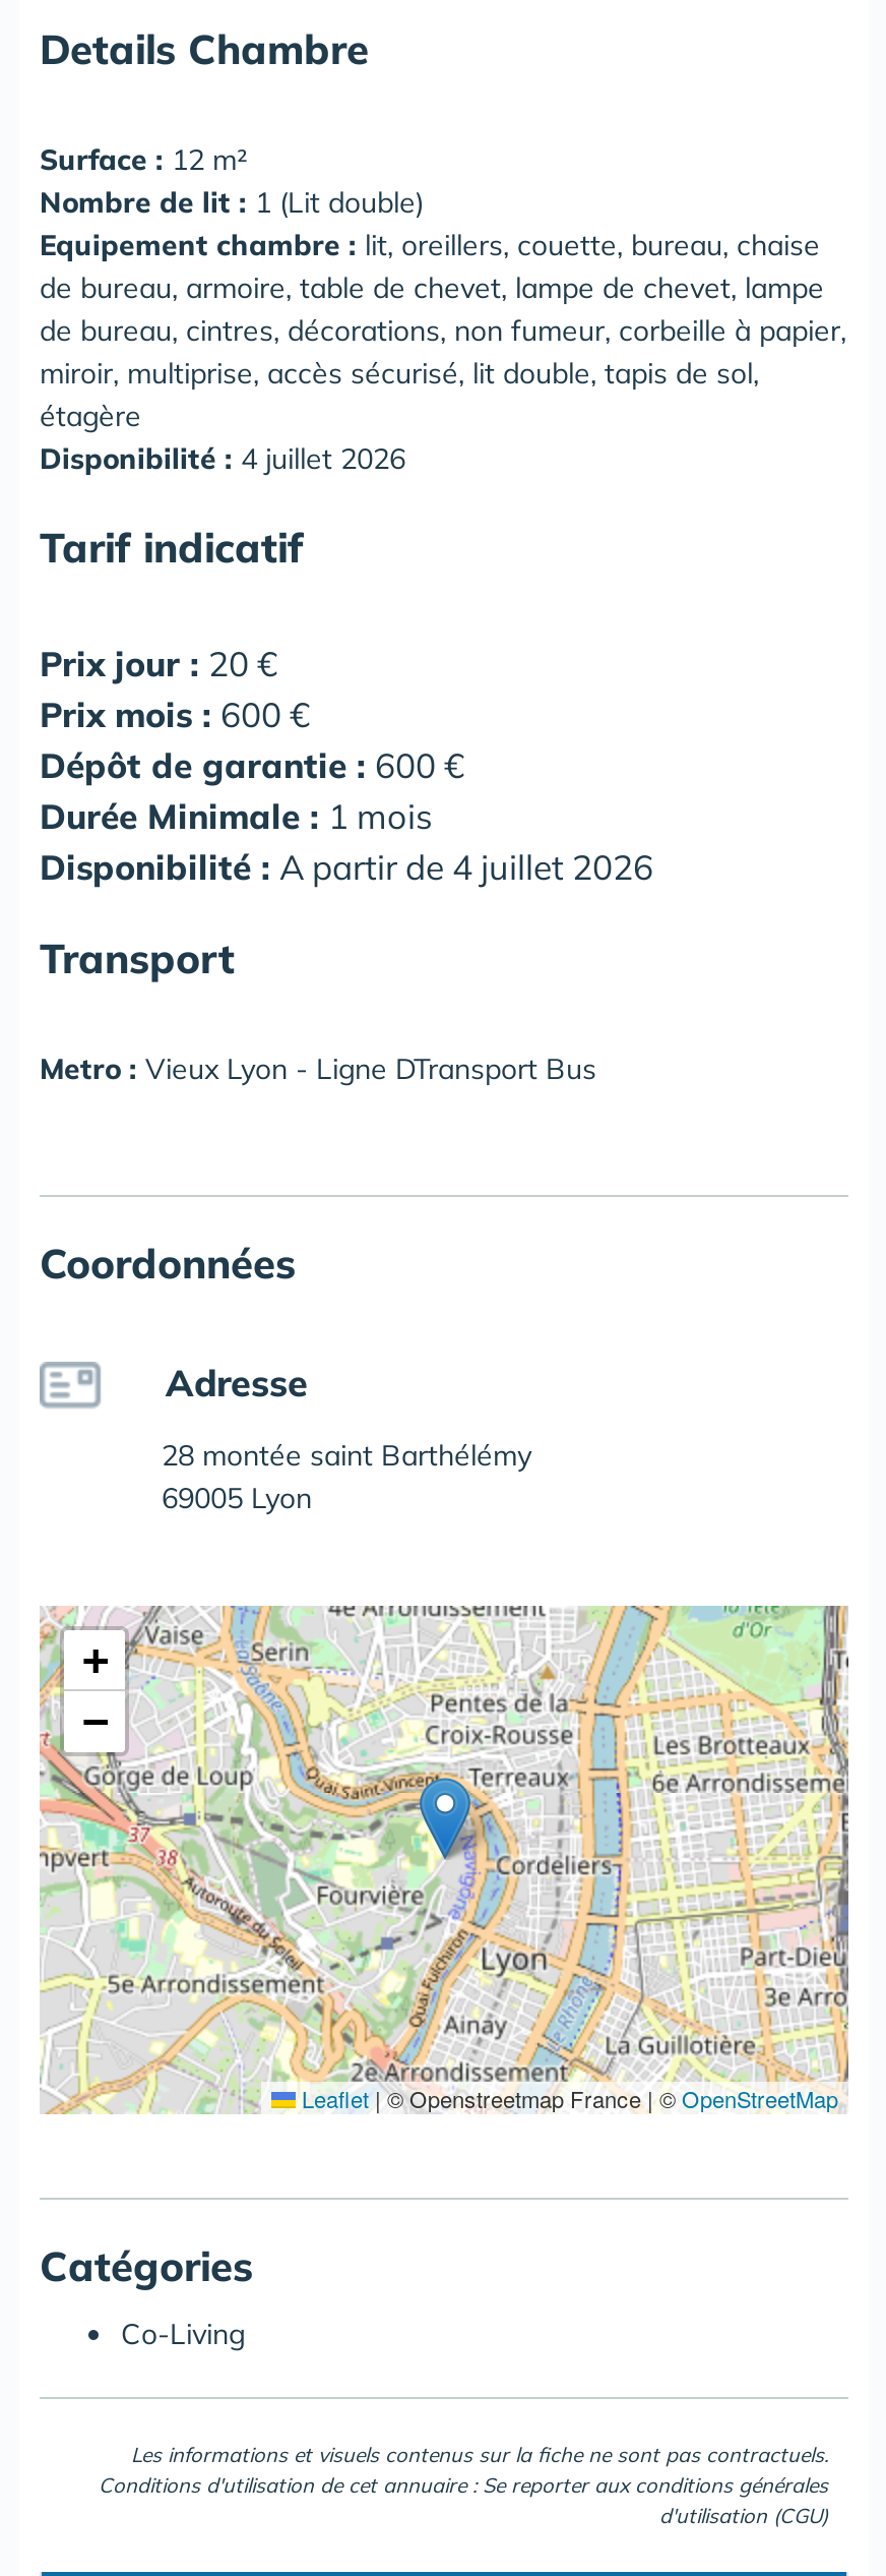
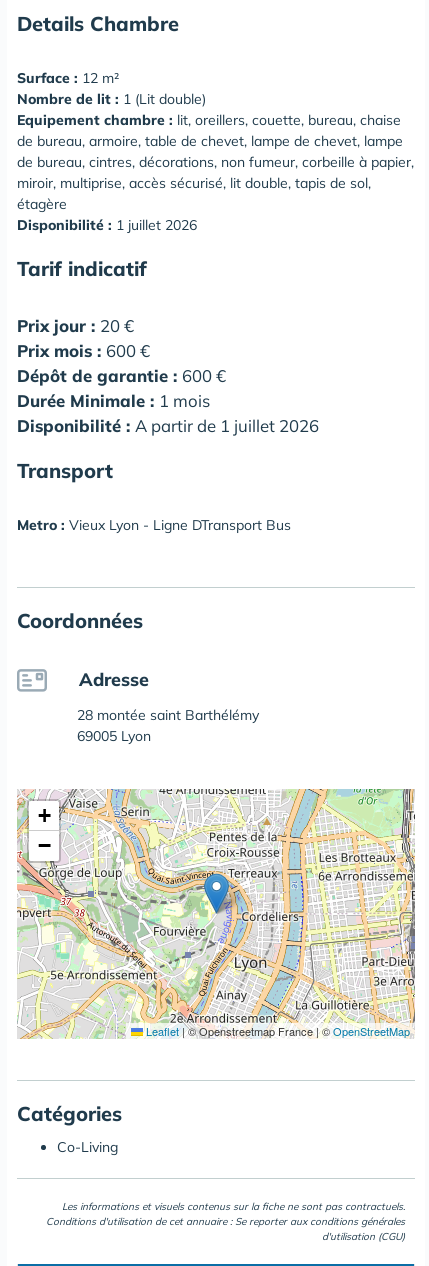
[40,440,405,477] Disponibilité : 4 juillet 2026 -> [17,216,197,234] Disponibilité : 1 juillet 2026
[40,845,653,888] Disponibilité : A partir de 4 juillet 2026 -> [17,415,319,436] Disponibilité : A partir de 1 juillet 2026

